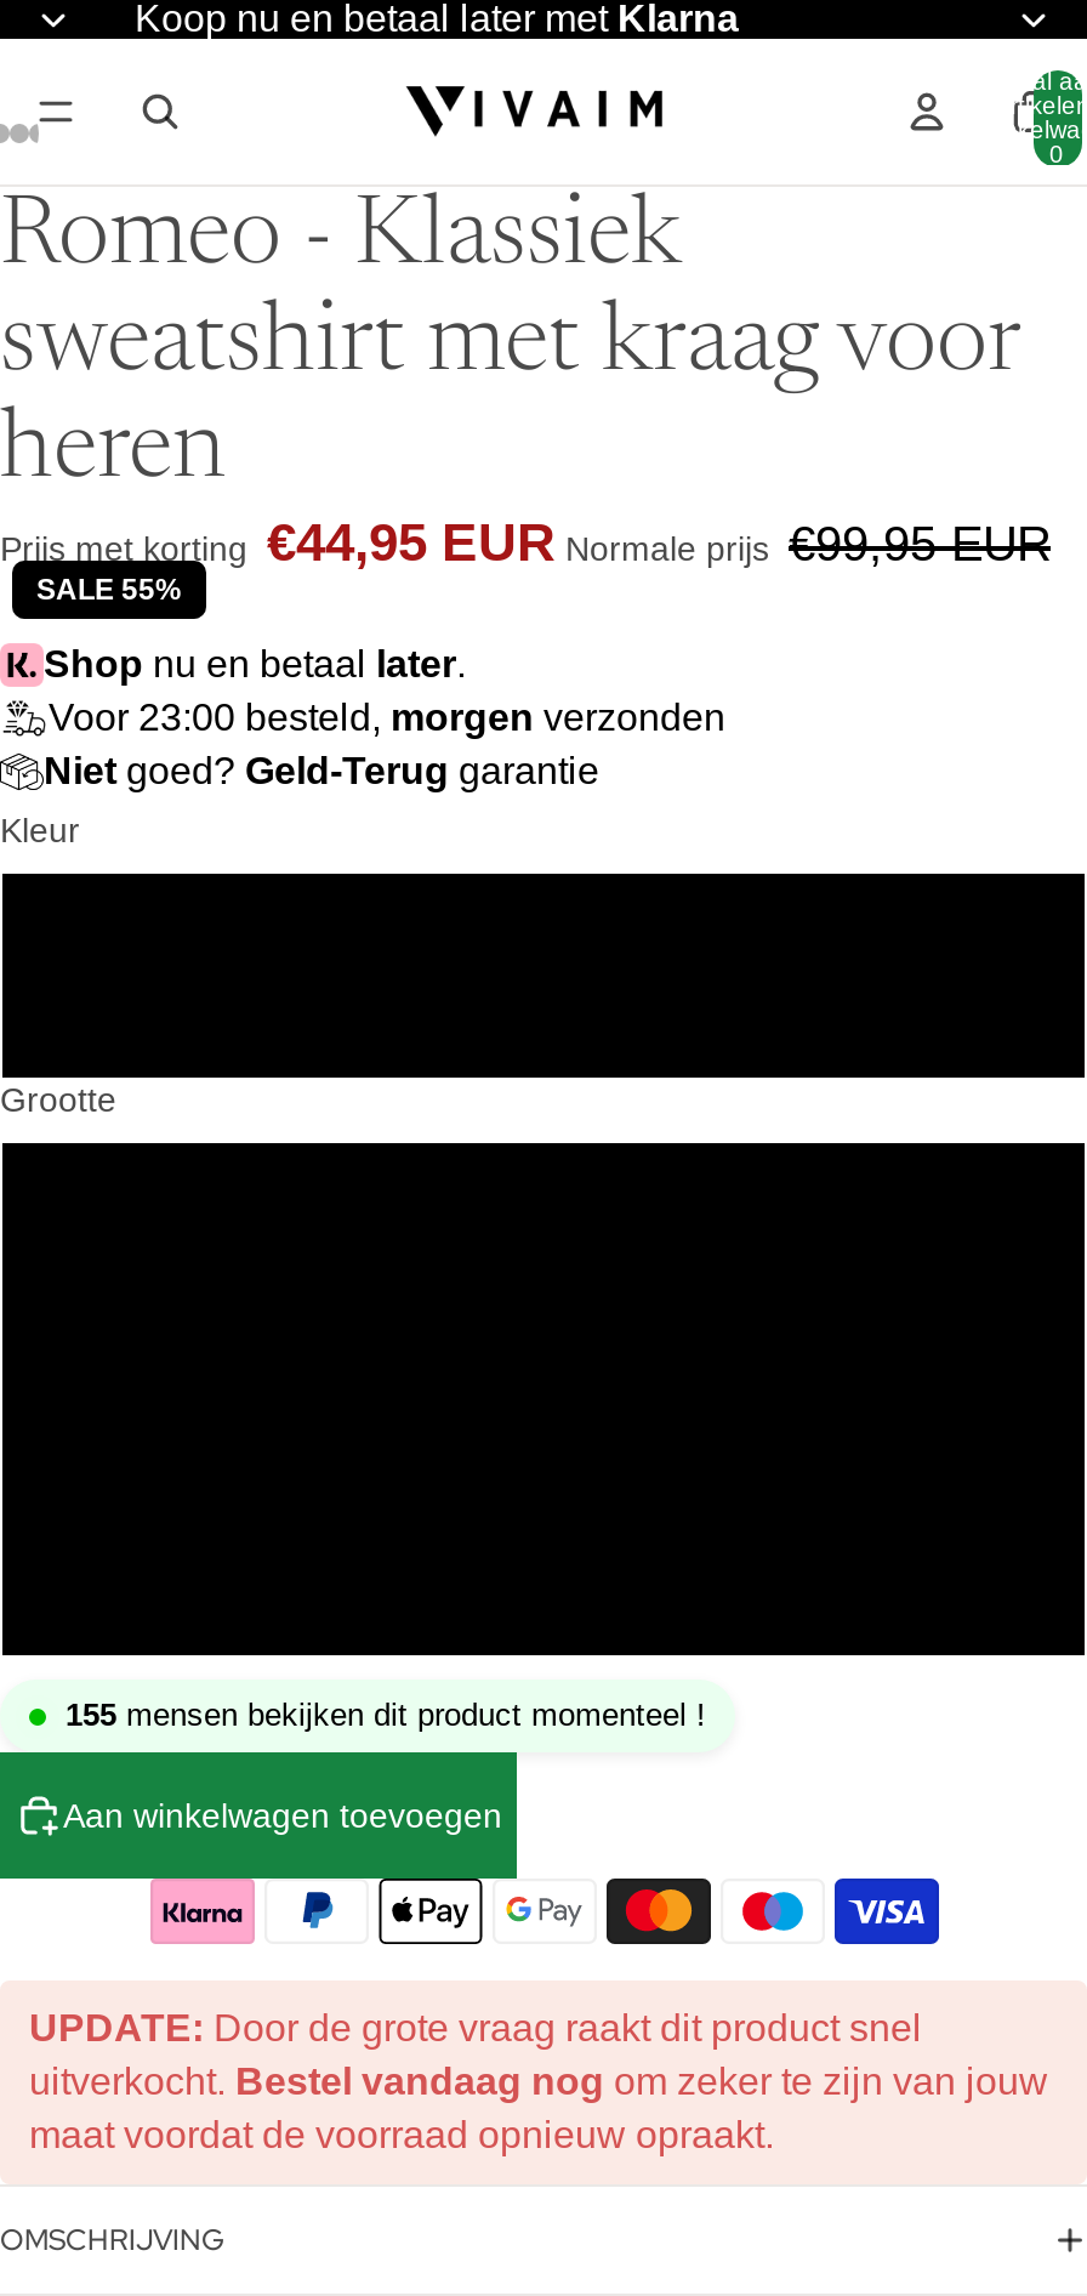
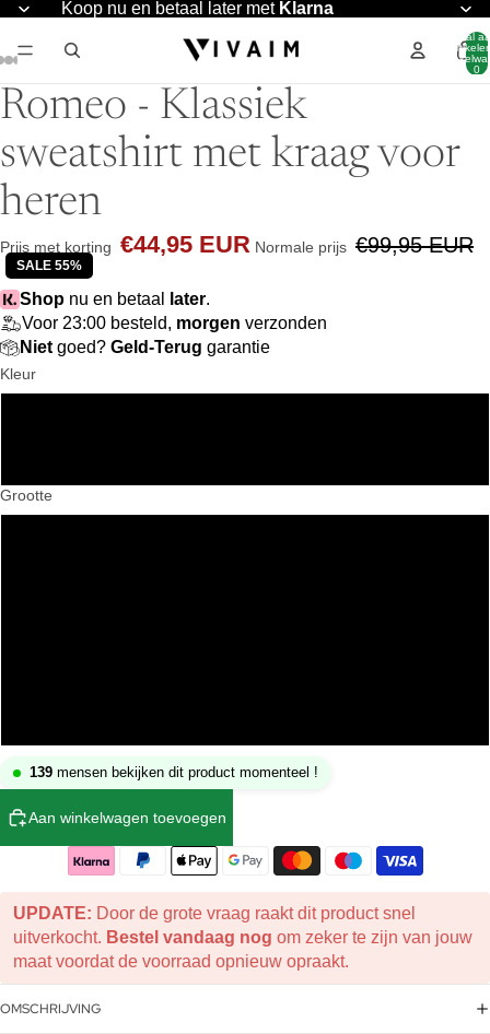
[66,1697,706,1734] 155 mensen bekijken dit product momenteel ! -> [30,764,318,781] 139 mensen bekijken dit product momenteel !

